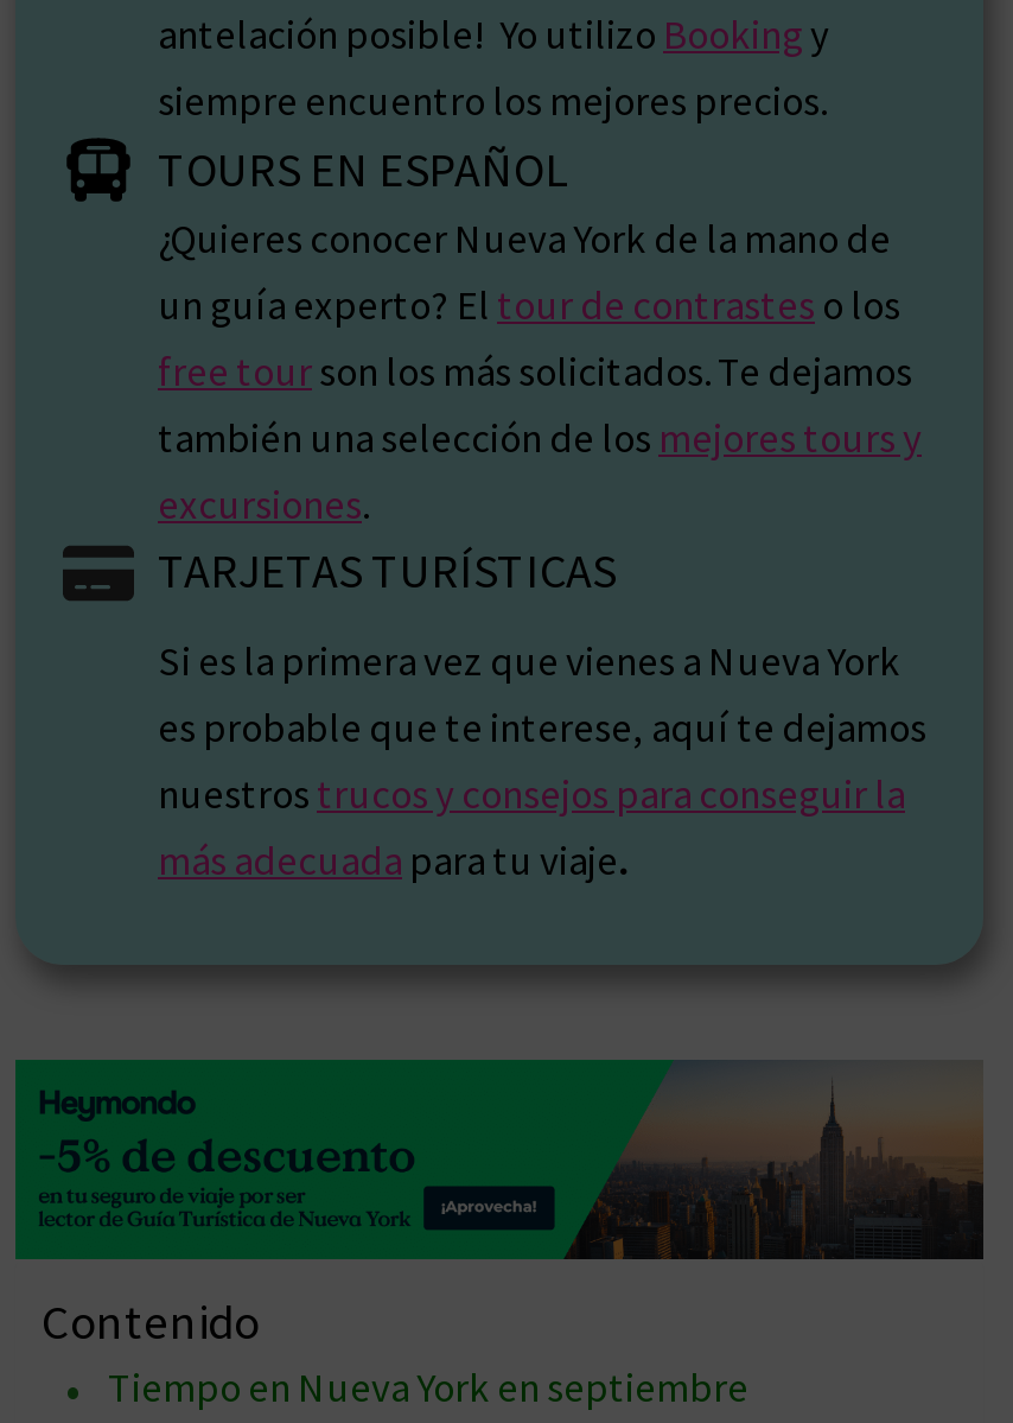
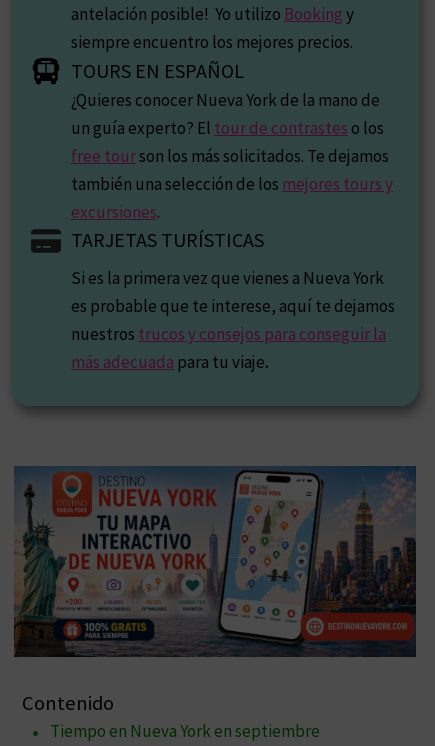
[13,1059,986,1263] [image] -> [11,447,419,658] [image]

